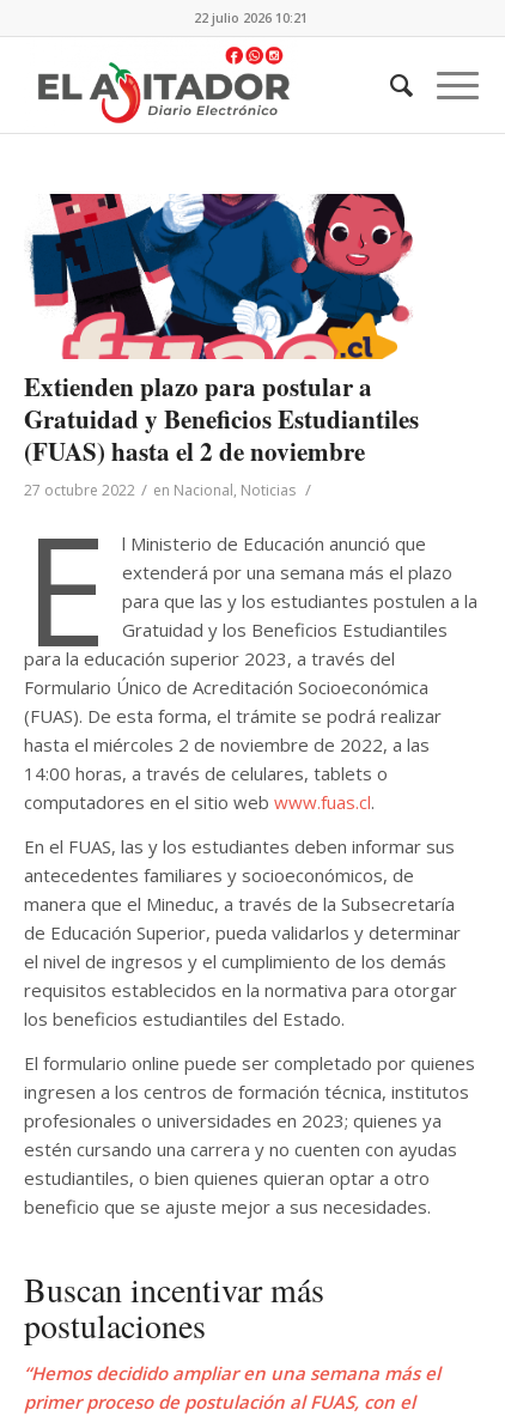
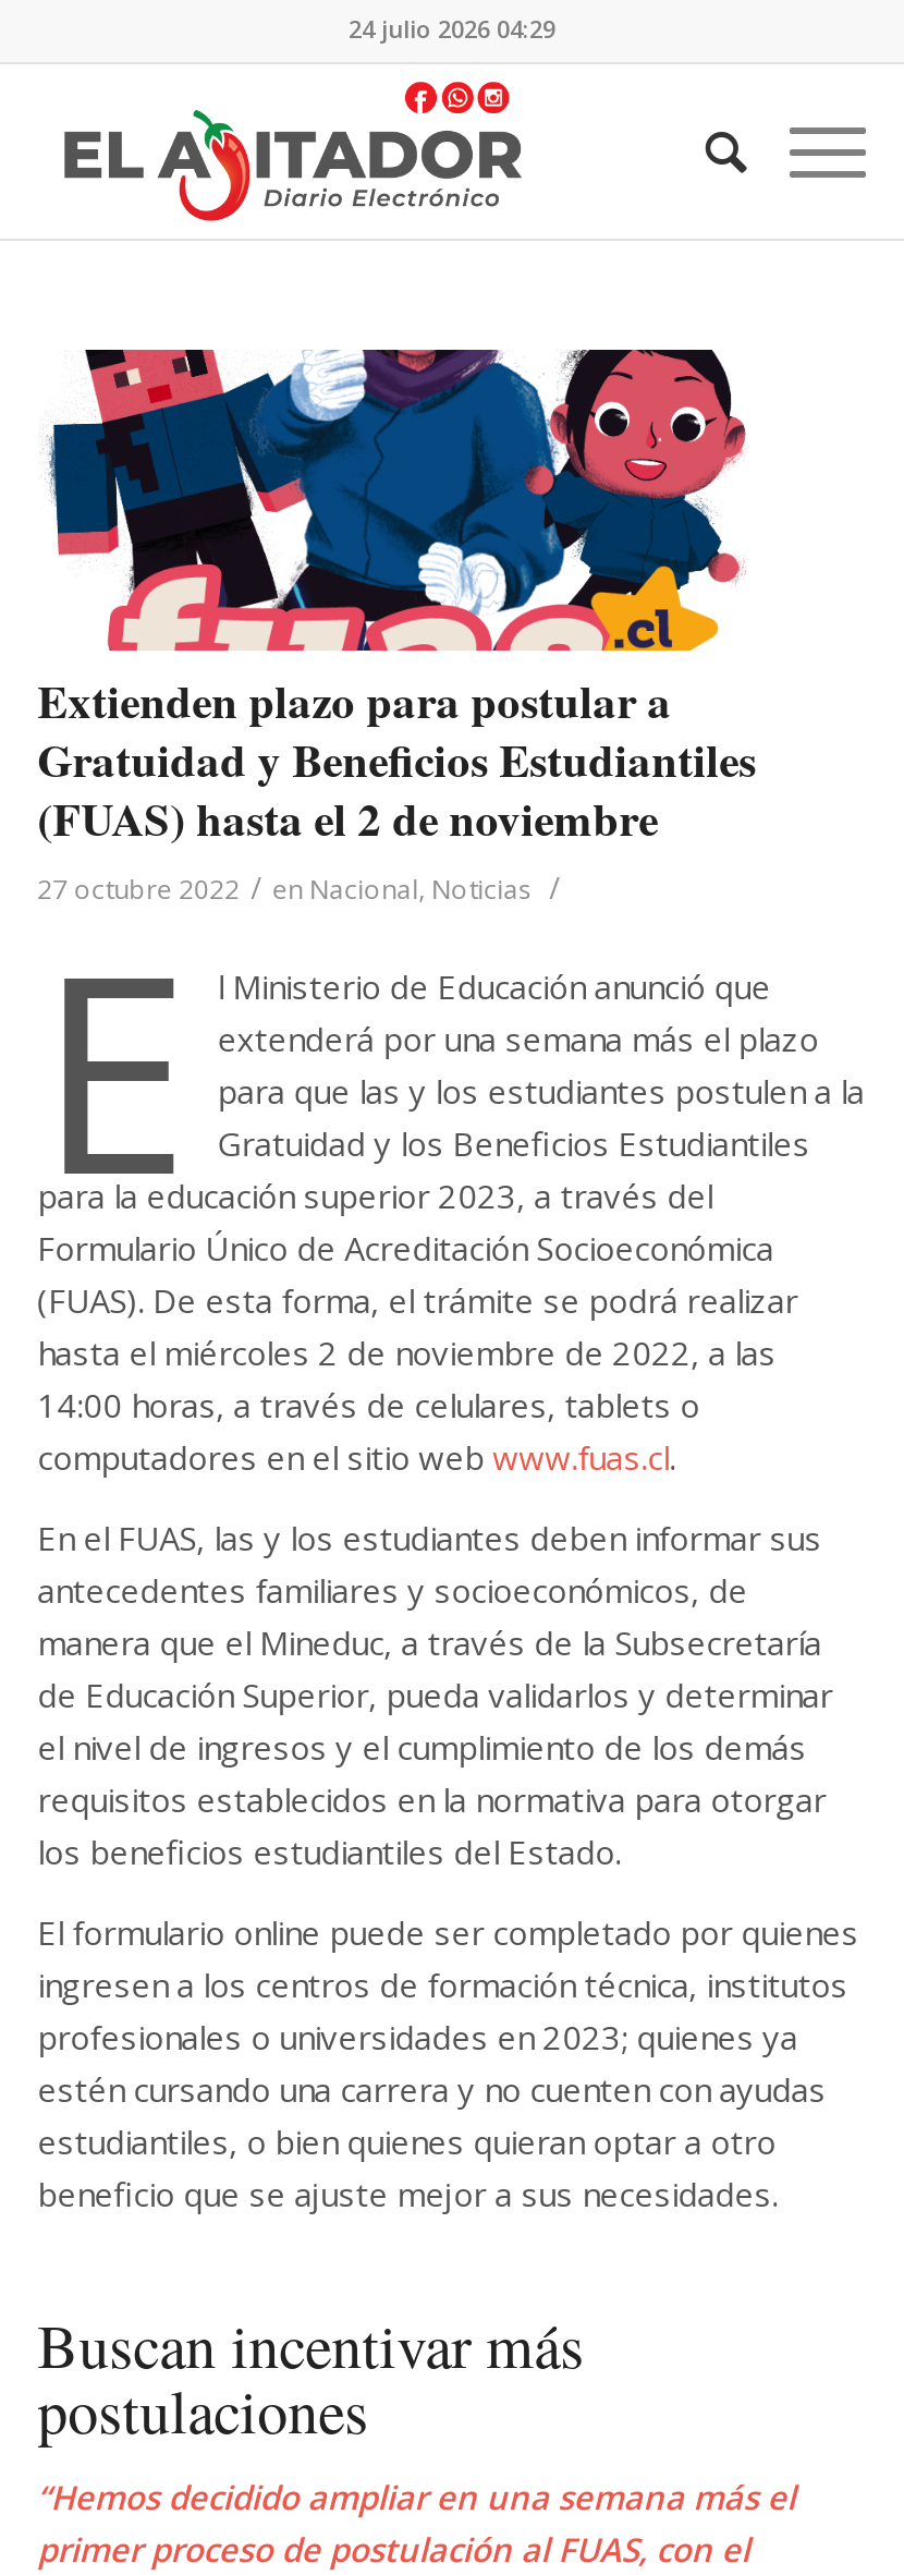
[194,8,308,26] 22 julio 2026 10:21 -> [349,12,555,45] 24 julio 2026 04:29

